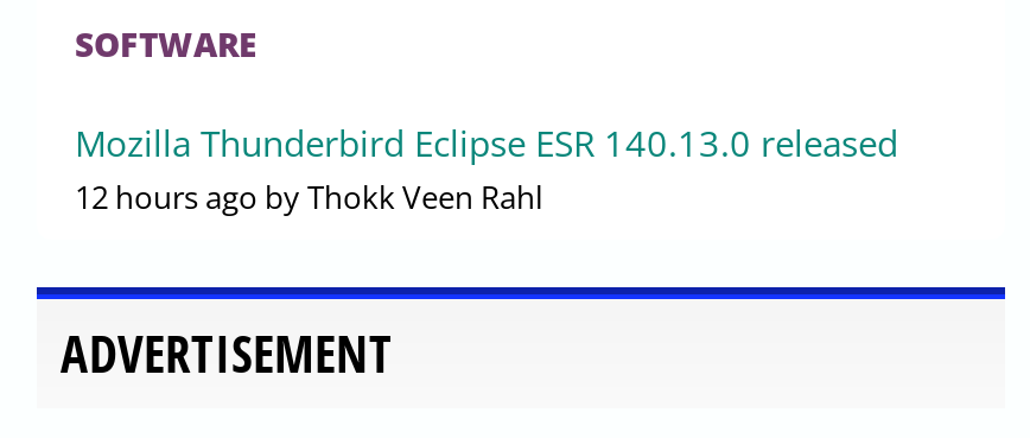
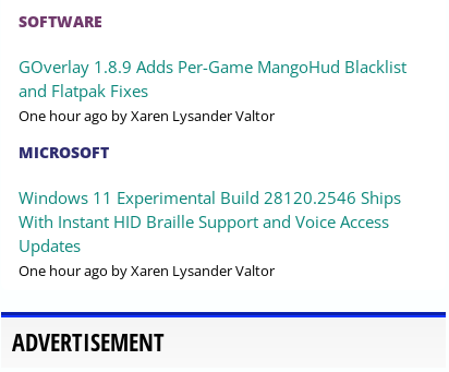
[75,118,898,217] Mozilla Thunderbird Eclipse ESR 140.13.0 released | 12 hours ago by Thokk Veen Rahl -> [19,55,406,280] GOverlay 1.8.9 Adds Per-Game MangoHud Blacklist | and Flatpak Fixes | One hour ago by Xaren Lysander Valtor | MICROSOFT | Windows 11 Experimental Build 28120.2546 Ships | With Instant HID Braille Support and Voice Access | Updates | One hour ago by Xaren Lysander Valtor

